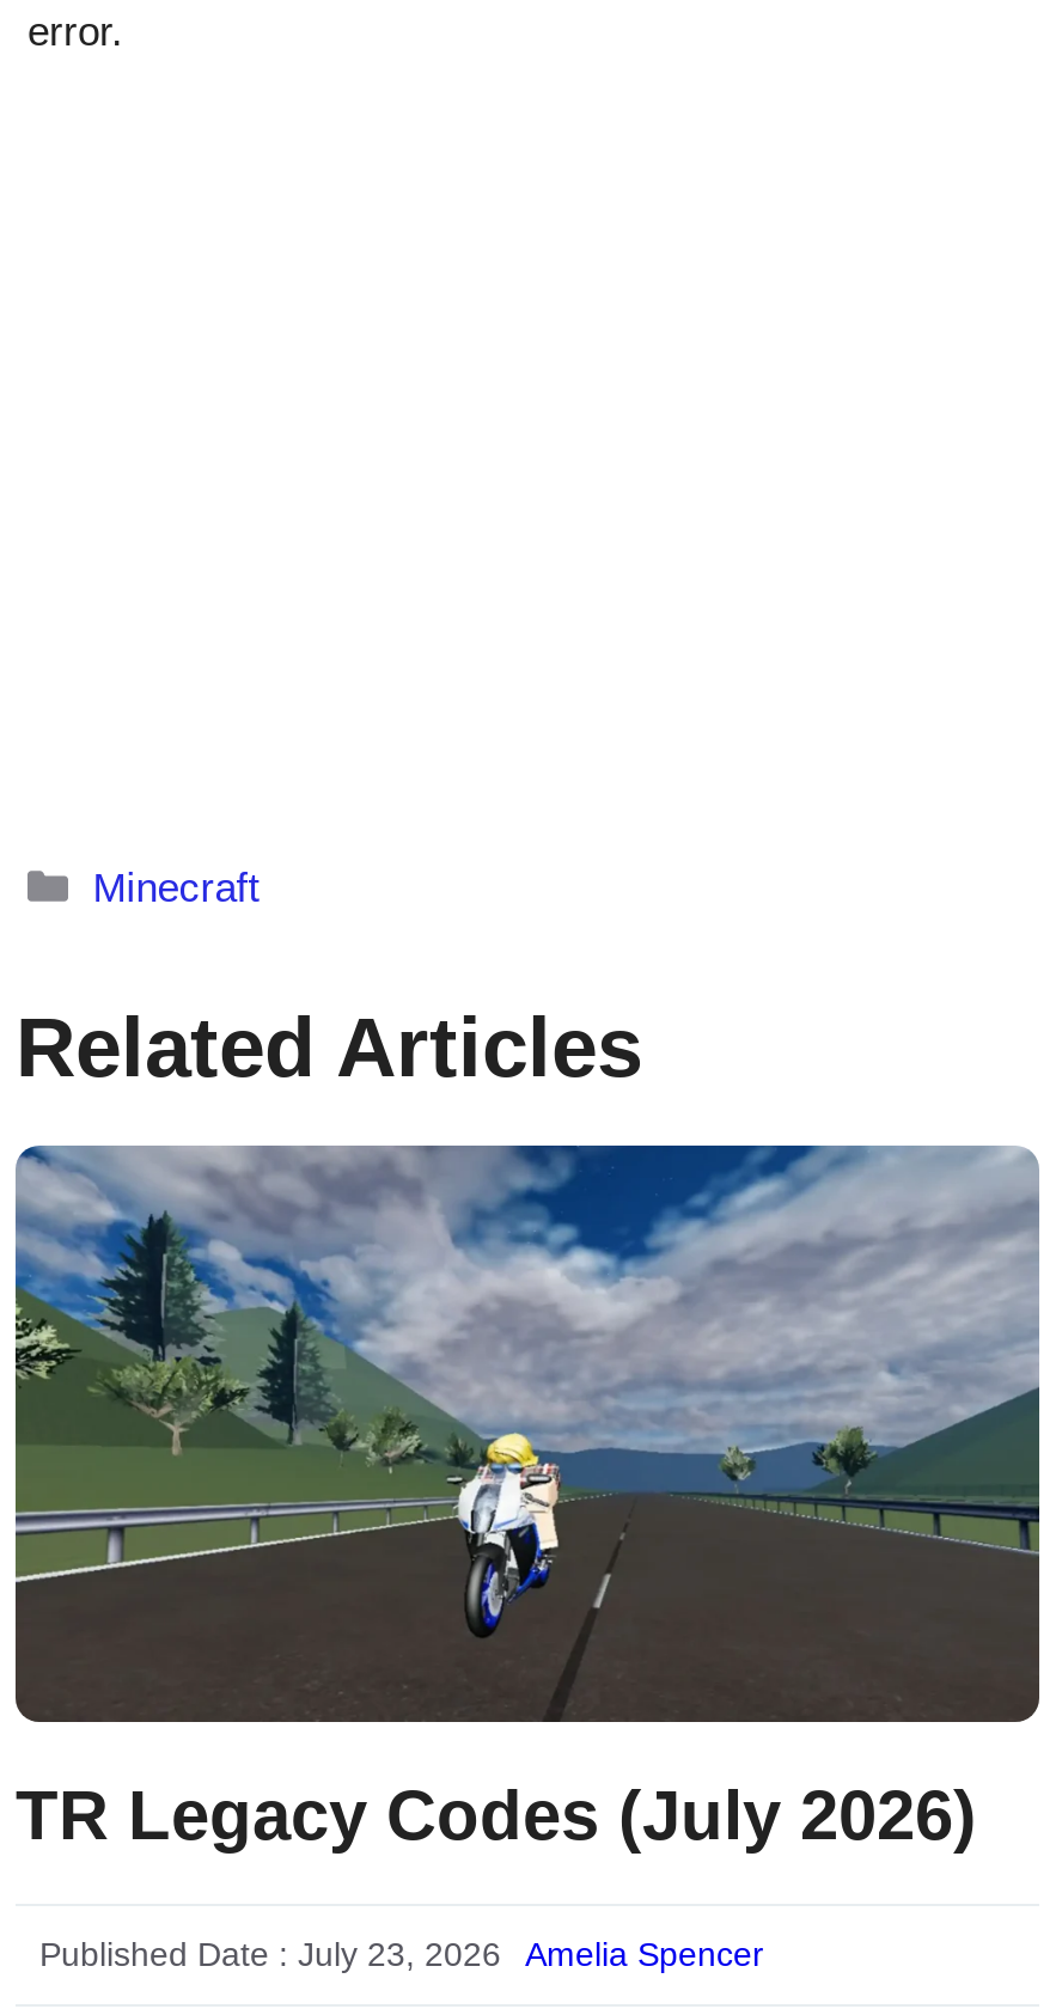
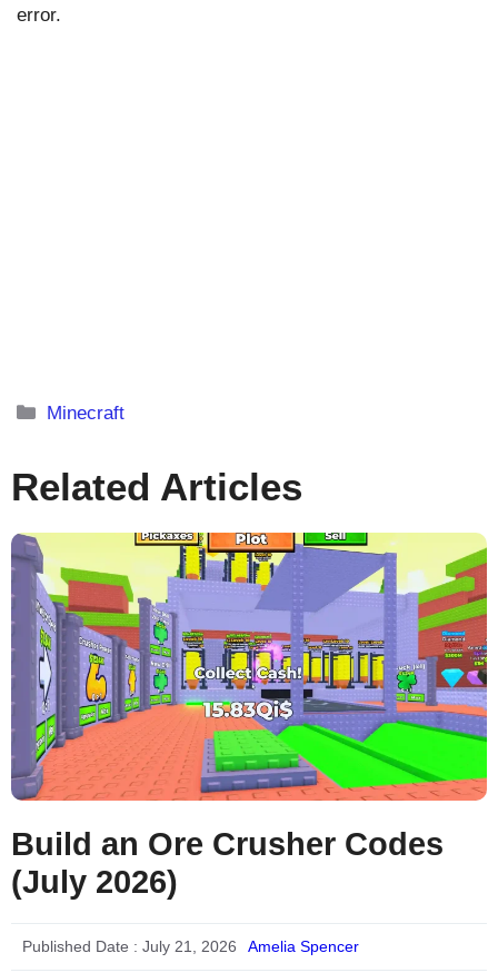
[13,1143,1042,1853] [image] | TR Legacy Codes (July 2026) -> [10,532,488,899] [image] | Build an Ore Crusher Codes | (July 2026)
[39,1934,501,1972] Published Date : July 23, 2026 -> [22,937,237,955] Published Date : July 21, 2026

